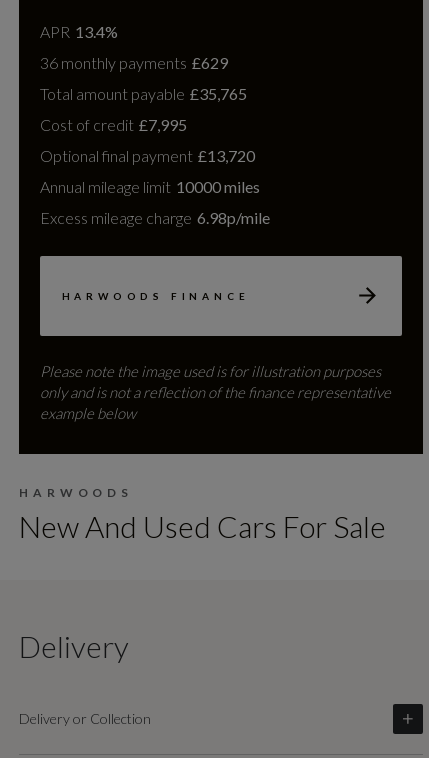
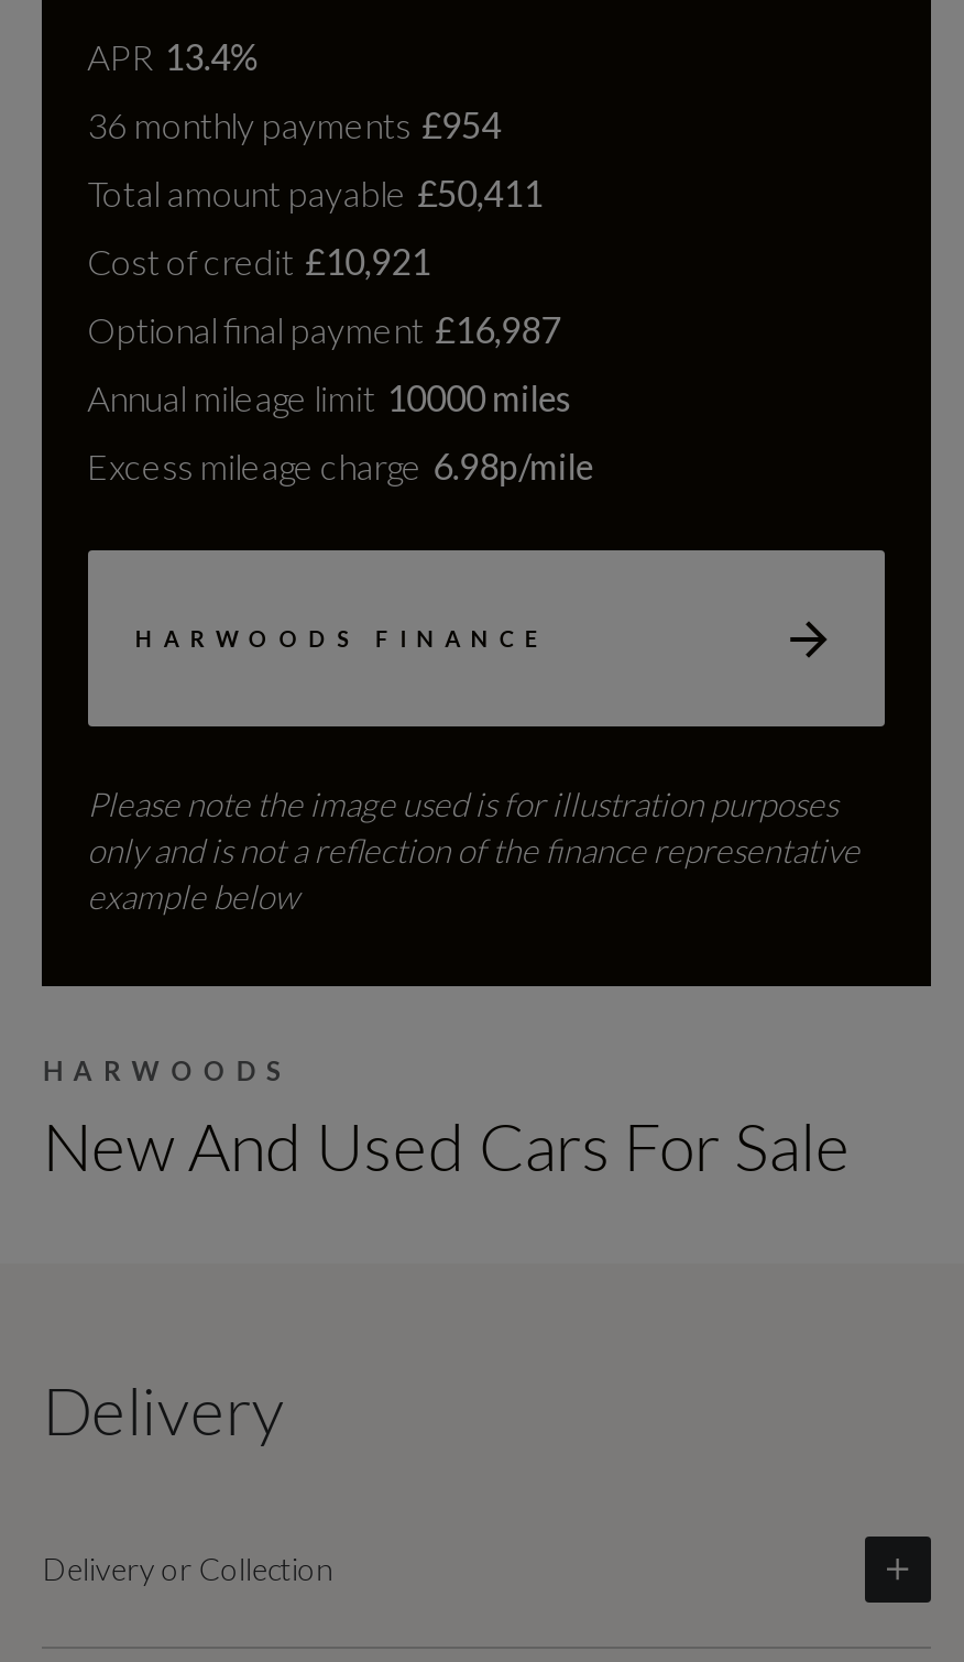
[40,52,228,71] 36 monthly payments £629 -> [87,103,501,145] 36 monthly payments £954
[40,83,247,102] Total amount payable £35,765 -> [87,172,543,214] Total amount payable £50,411
[40,114,187,133] Cost of credit £7,995 -> [87,240,430,282] Cost of credit £10,921
[40,145,255,164] Optional final payment £13,720 -> [87,308,560,350] Optional final payment £16,987

